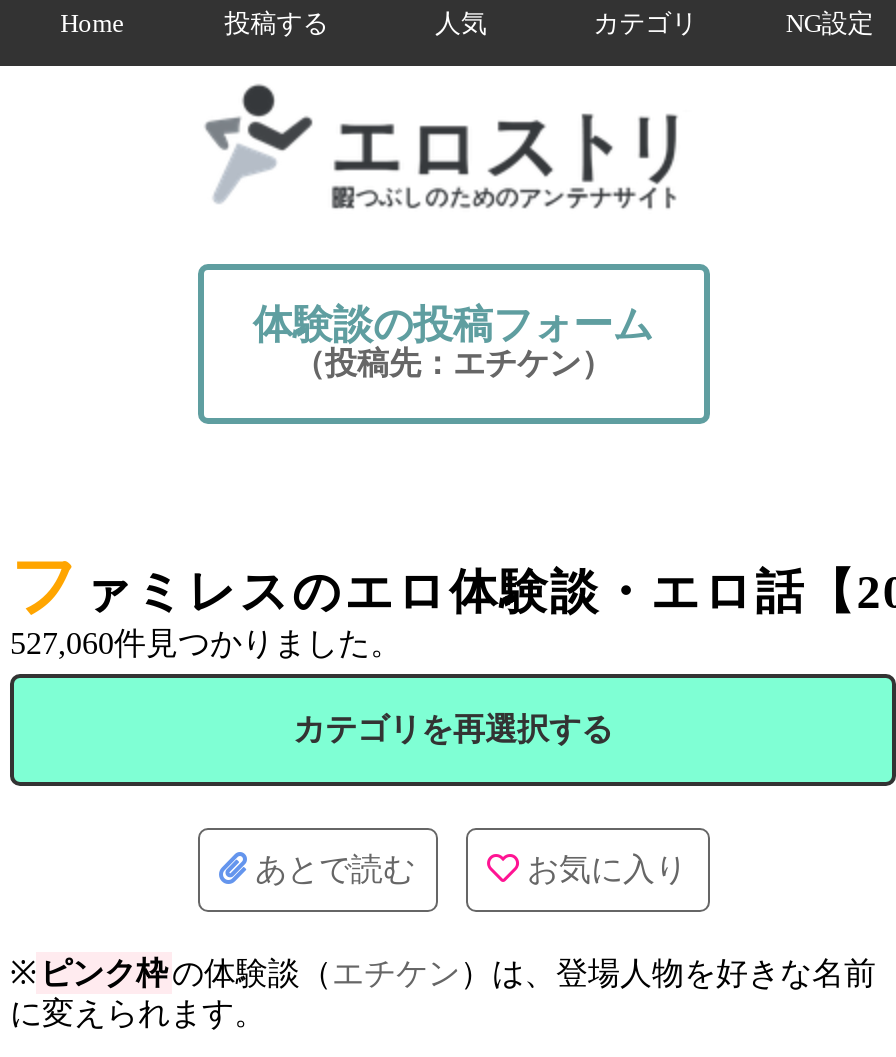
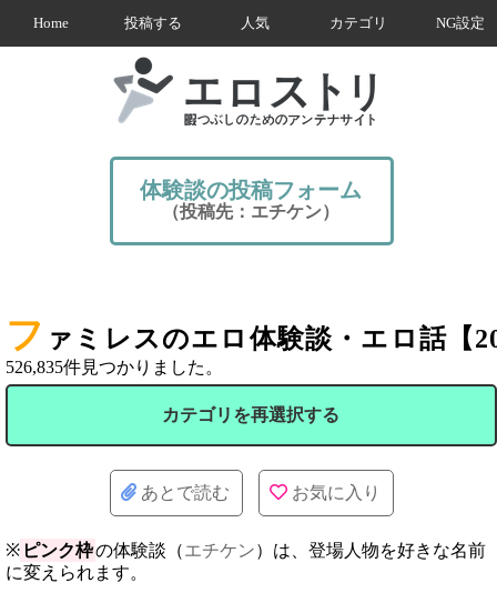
[10,626,402,660] 527,060件見つかりました。 -> [6,358,223,376] 526,835件見つかりました。

